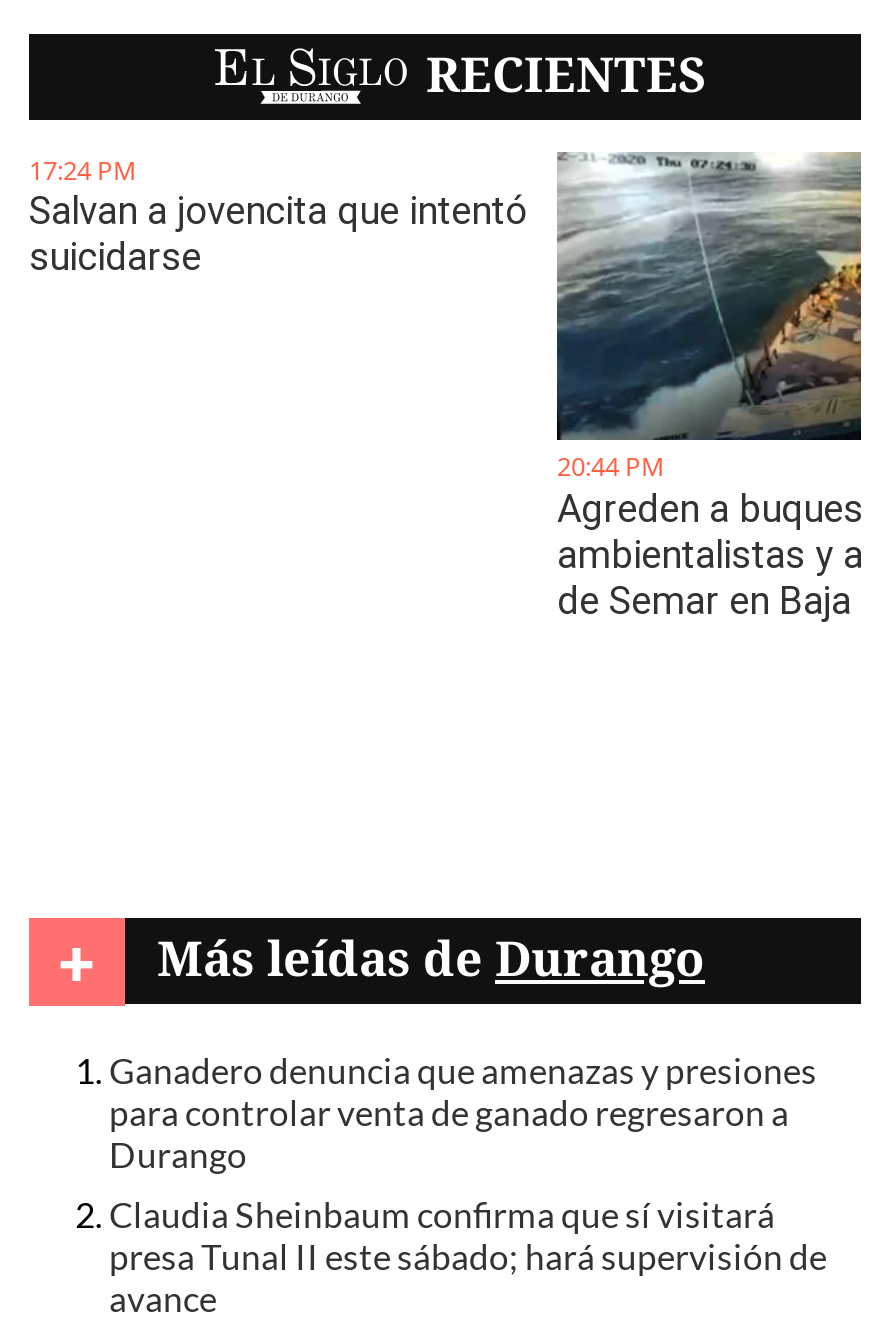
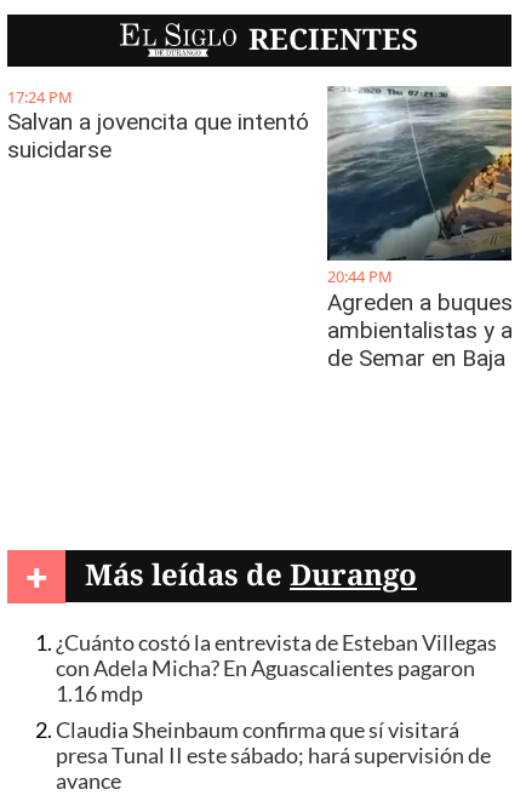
[109,1049,817,1175] Ganadero denuncia que amenazas y presiones | para controlar venta de ganado regresaron a | Durango -> [56,630,497,706] ¿Cuánto costó la entrevista de Esteban Villegas | con Adela Micha? En Aguascalientes pagaron | 1.16 mdp

